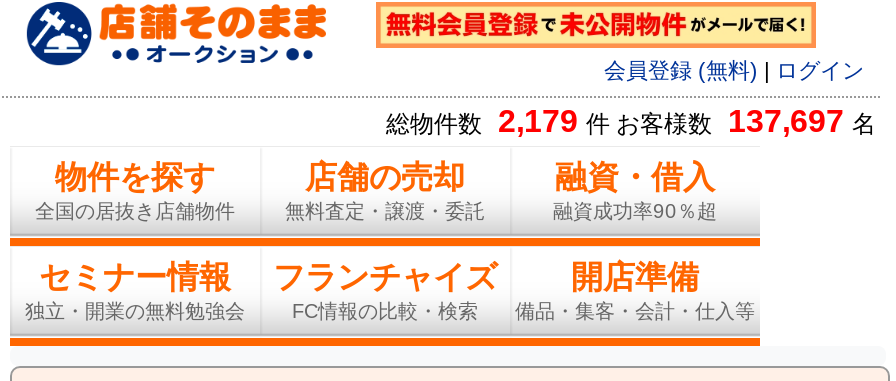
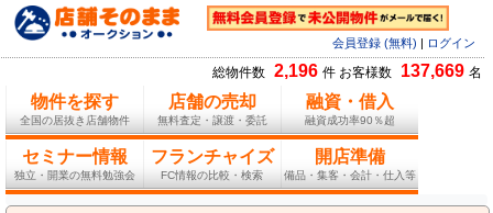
[386,105,876,139] 総物件数 2,179 件 お客様数 137,697 名 -> [212,62,482,81] 総物件数 2,196 件 お客様数 137,669 名

